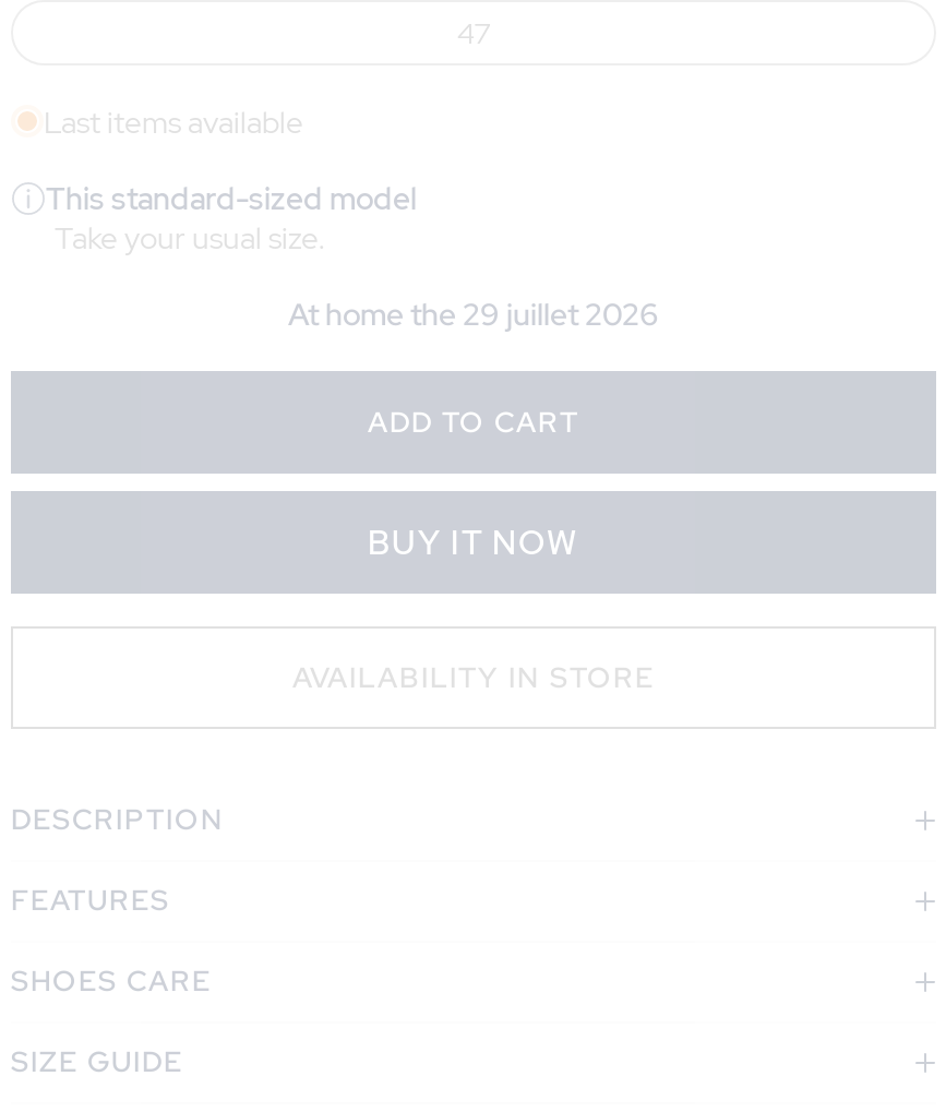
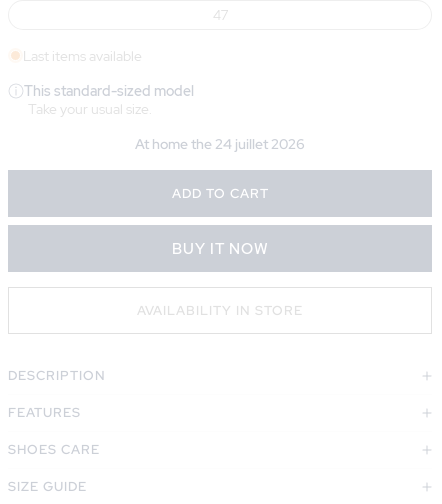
[288,294,659,333] At home the 29 juillet 2026 -> [135,135,305,153] At home the 24 juillet 2026

